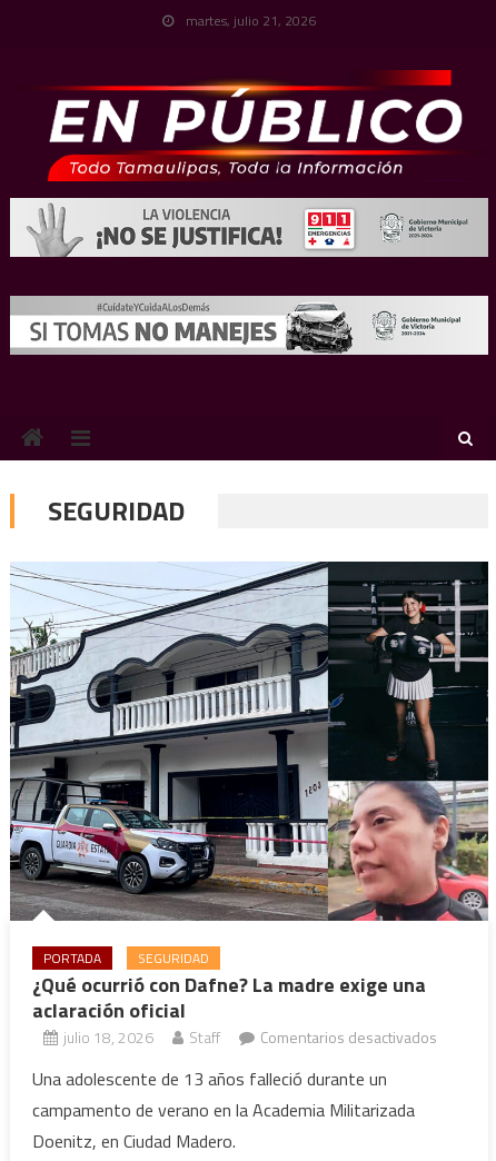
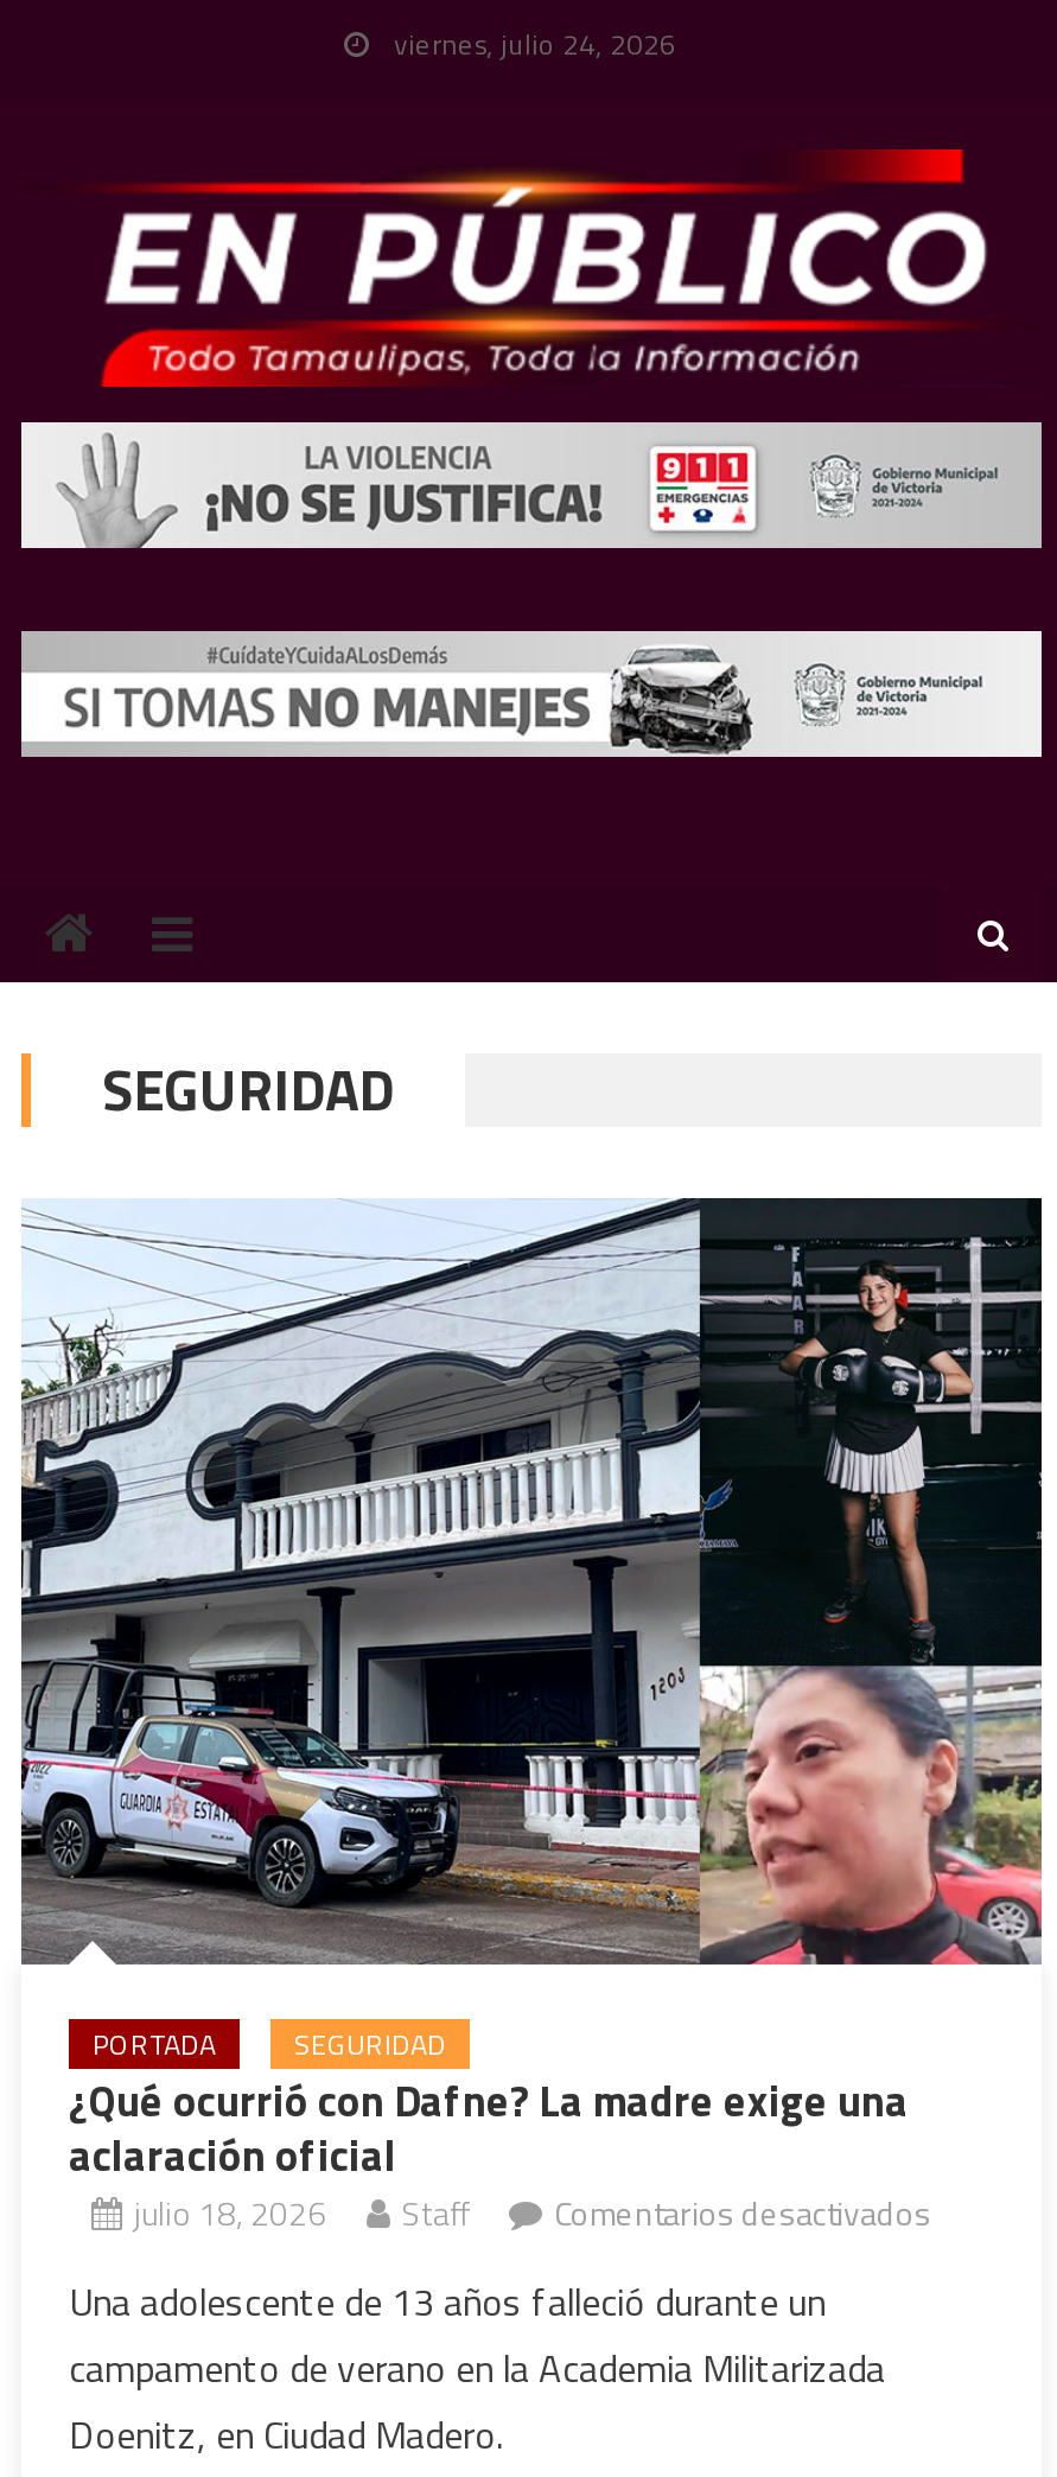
[182,10,316,31] martes, julio 21, 2026 -> [387,21,676,66] viernes, julio 24, 2026

